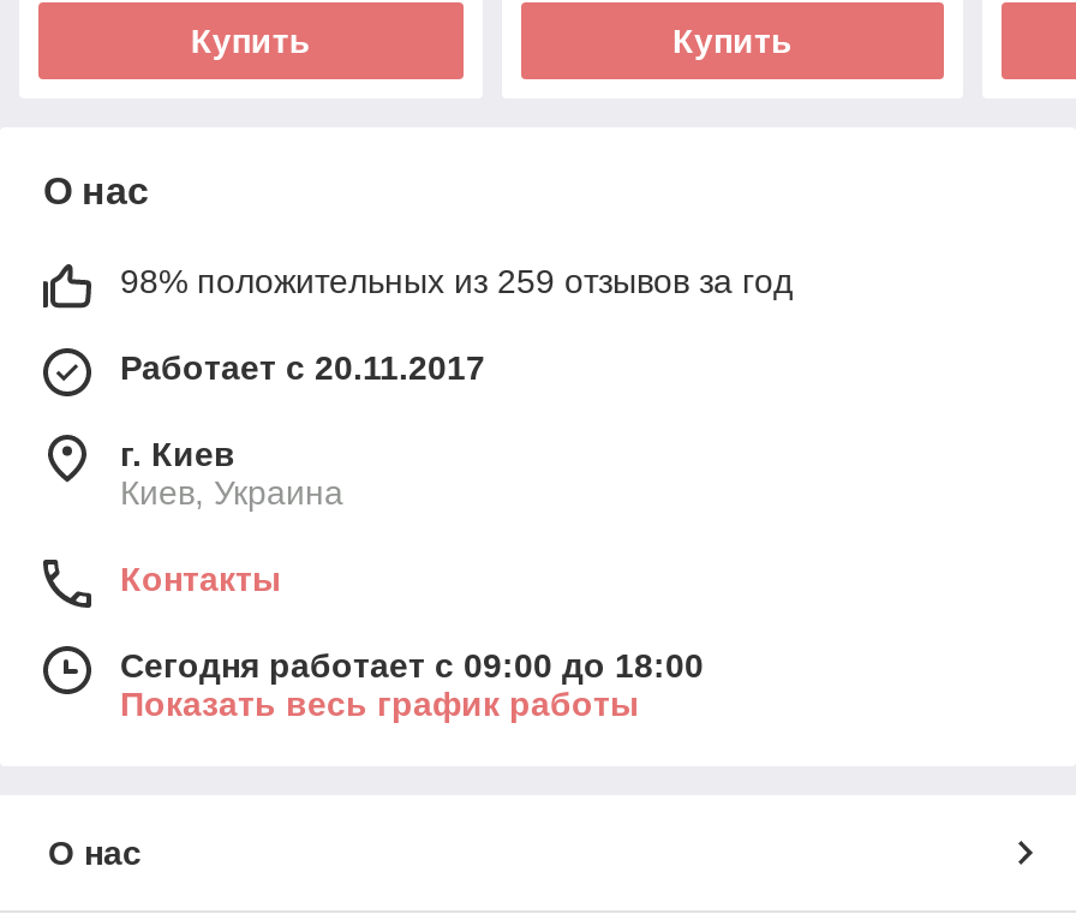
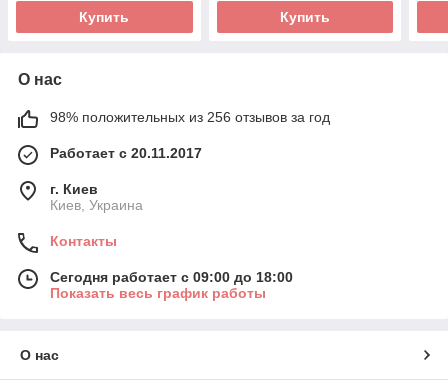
[120,261,793,300] 98% положительных из 259 отзывов за год -> [50,109,330,125] 98% положительных из 256 отзывов за год

